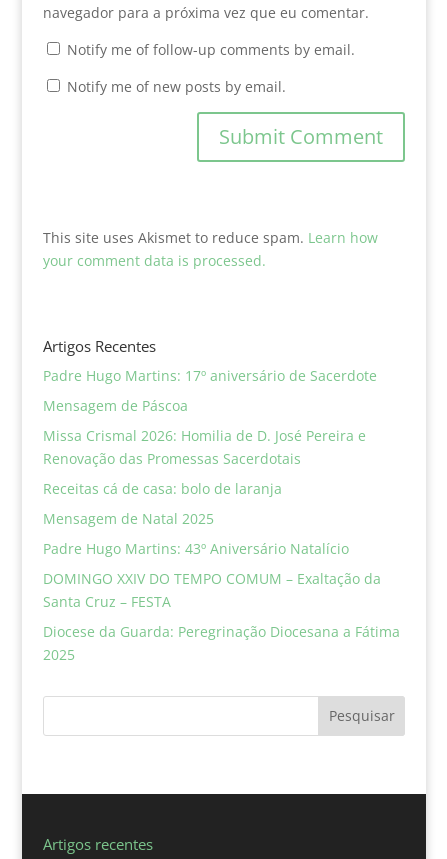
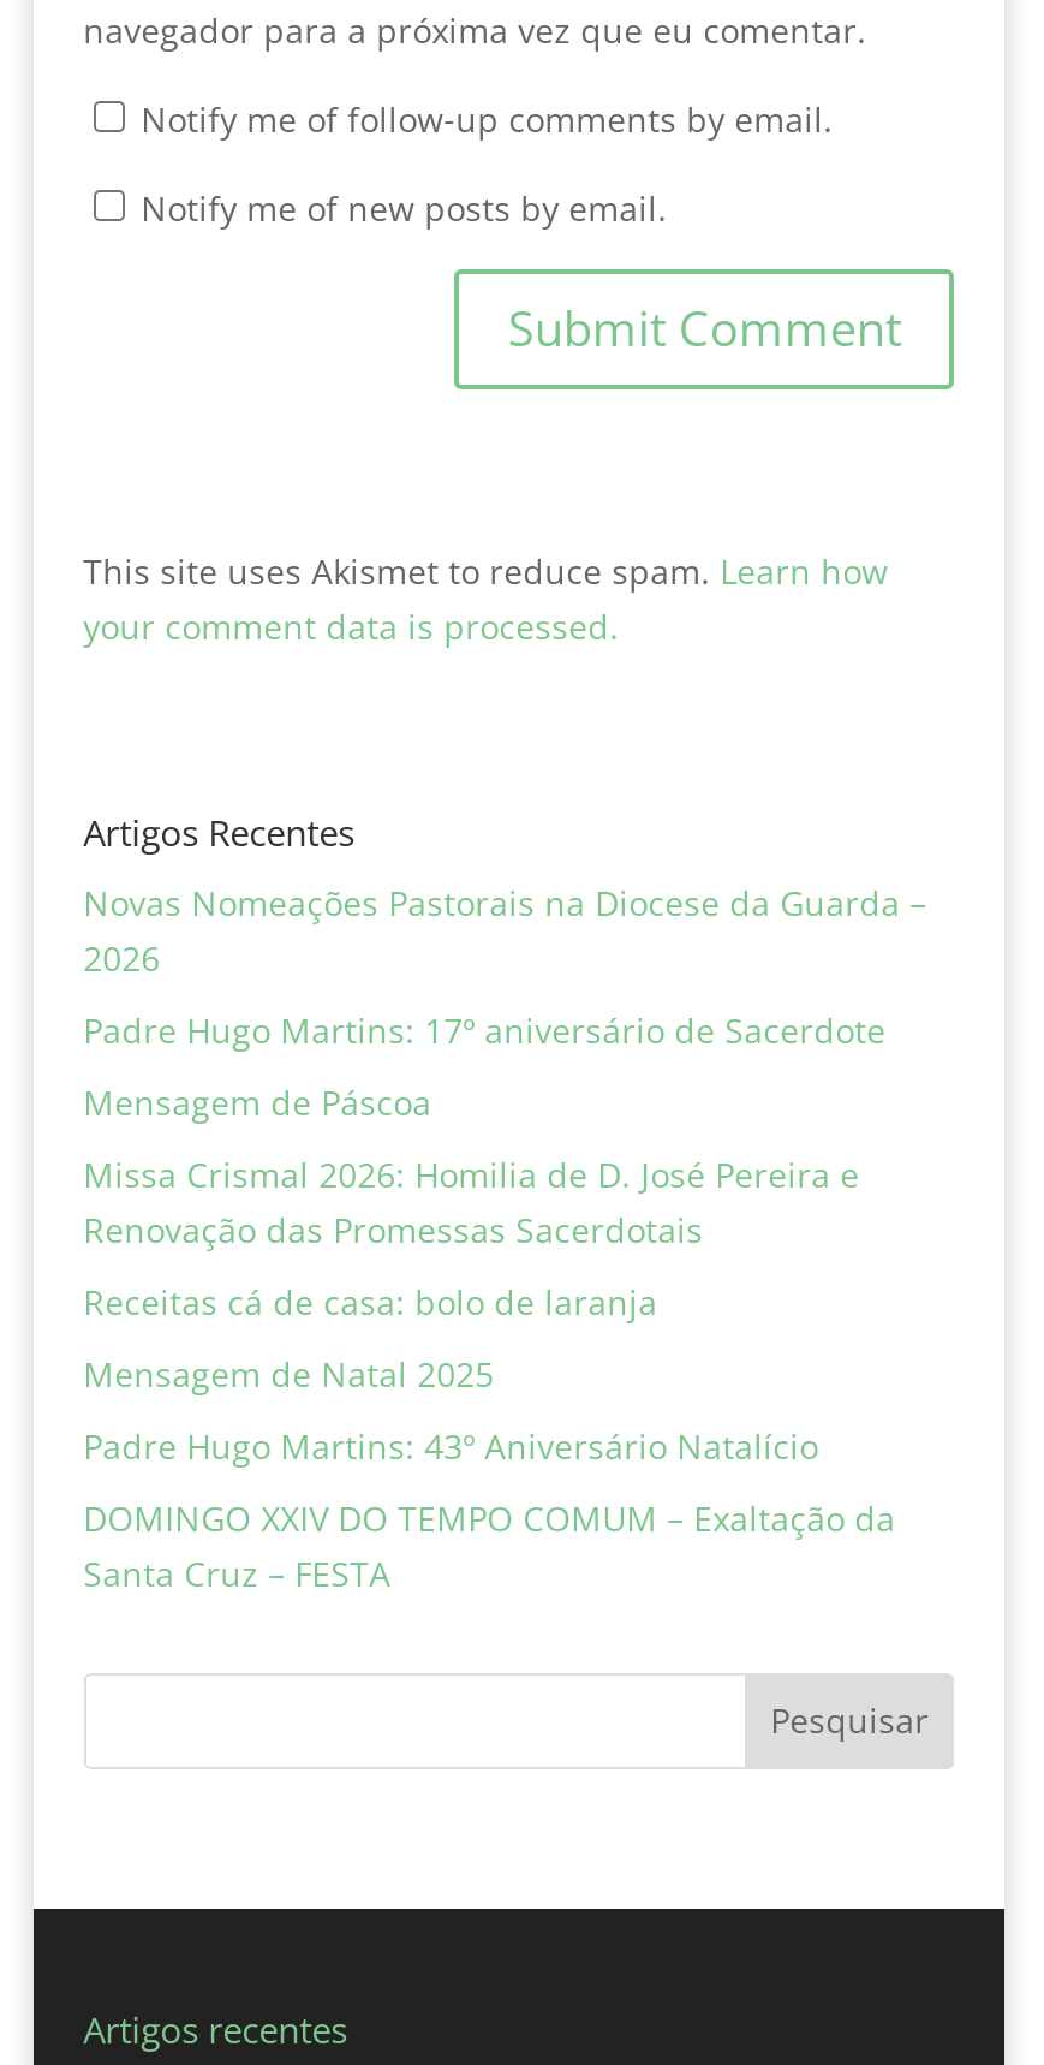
none -> [83,879,927,980] Novas Nomeações Pastorais na Diocese da Guarda – | 2026
moved [43,366,381,611] -> [83,1007,895,1596]: Padre Hugo Martins: 17º aniversário de Sacerdote | Mensagem de Páscoa | Missa Crismal 2026: Homilia de D. José Pereira e | ... | DOMINGO XXIV DO TEMPO COMUM – Exaltação da | Santa Cruz – FESTA
[43,622,400,664] Diocese da Guarda: Peregrinação Diocesana a Fátima | 2025 -> none

